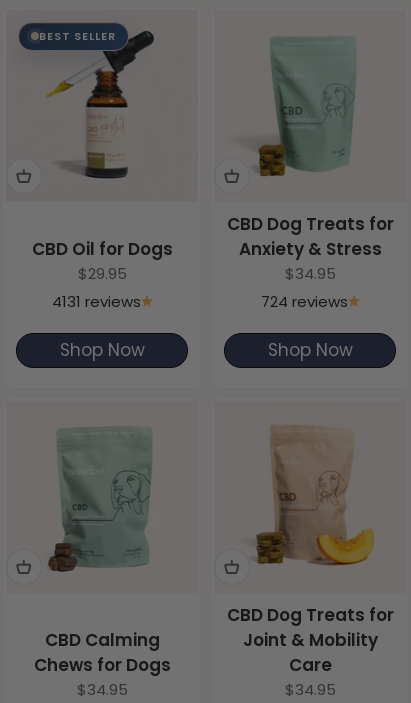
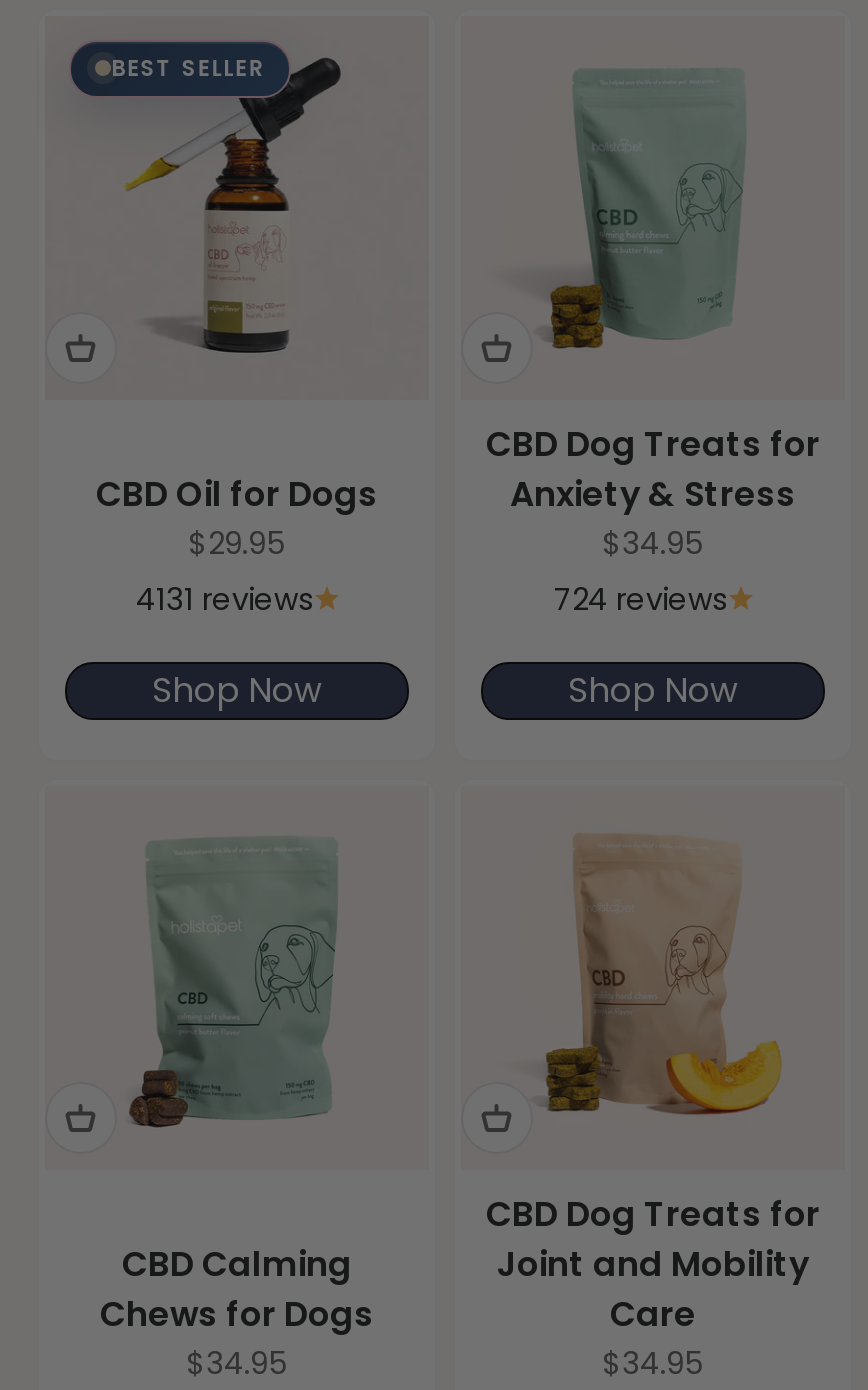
[242,628,377,652] Joint & Mobility -> [497,1239,809,1287] Joint and Mobility

